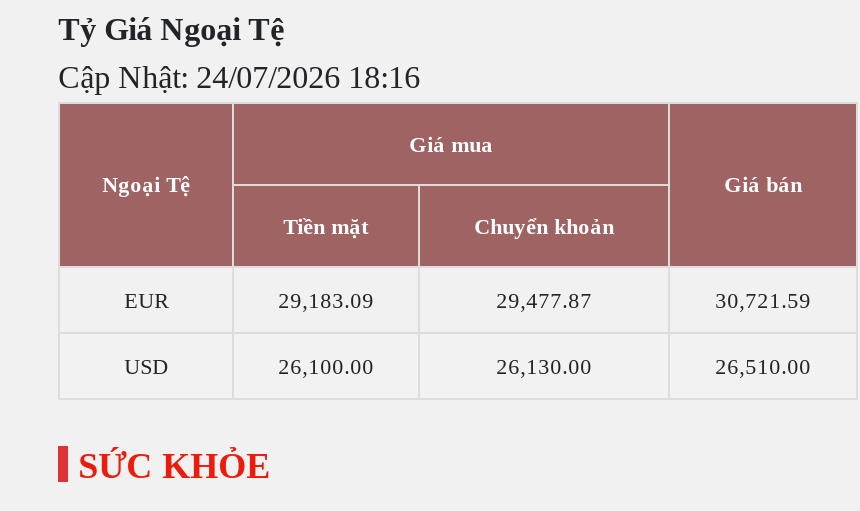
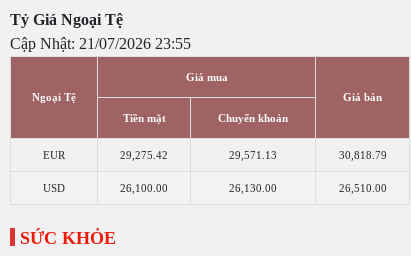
[58,59,420,93] Cập Nhật: 24/07/2026 18:16 -> [10,35,191,52] Cập Nhật: 21/07/2026 23:55
[278,287,374,311] 29,183.09 -> [120,149,168,161] 29,275.42
[496,287,592,311] 29,477.87 -> [229,149,277,161] 29,571.13
[715,287,811,311] 30,721.59 -> [339,149,387,161] 30,818.79

